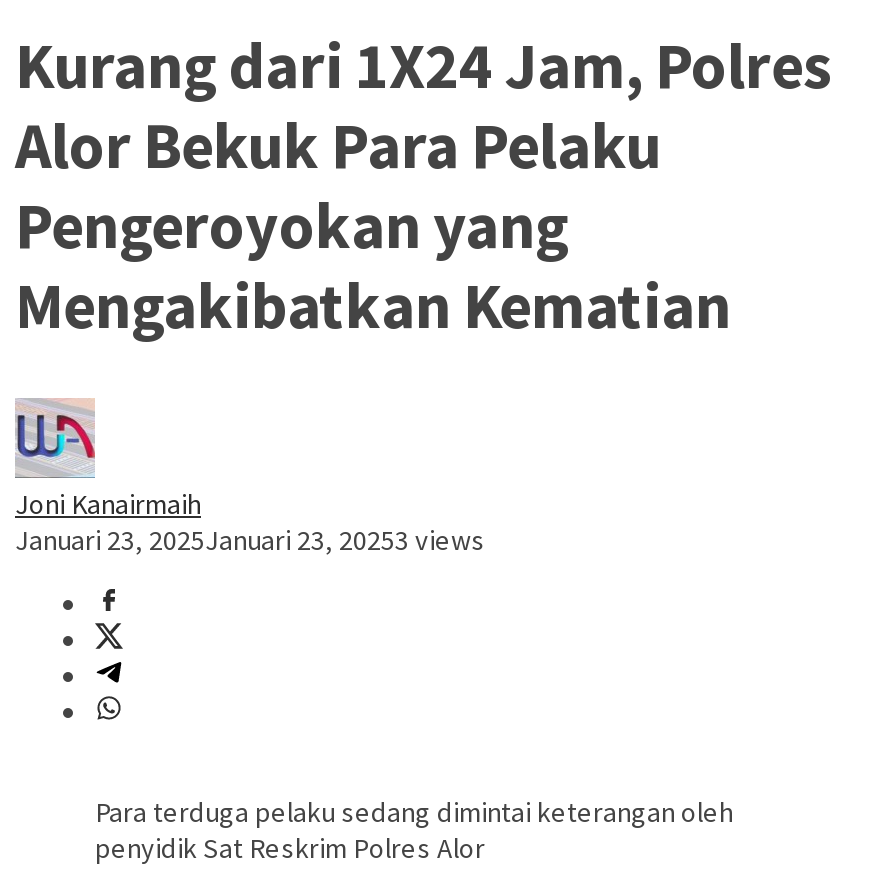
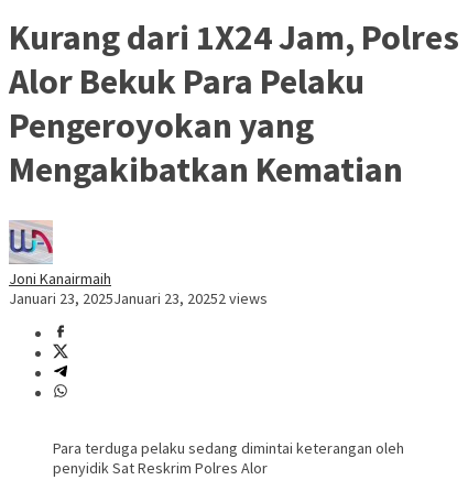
[15,522,485,558] Januari 23, 2025Januari 23, 20253 views -> [9,289,268,308] Januari 23, 2025Januari 23, 20252 views

